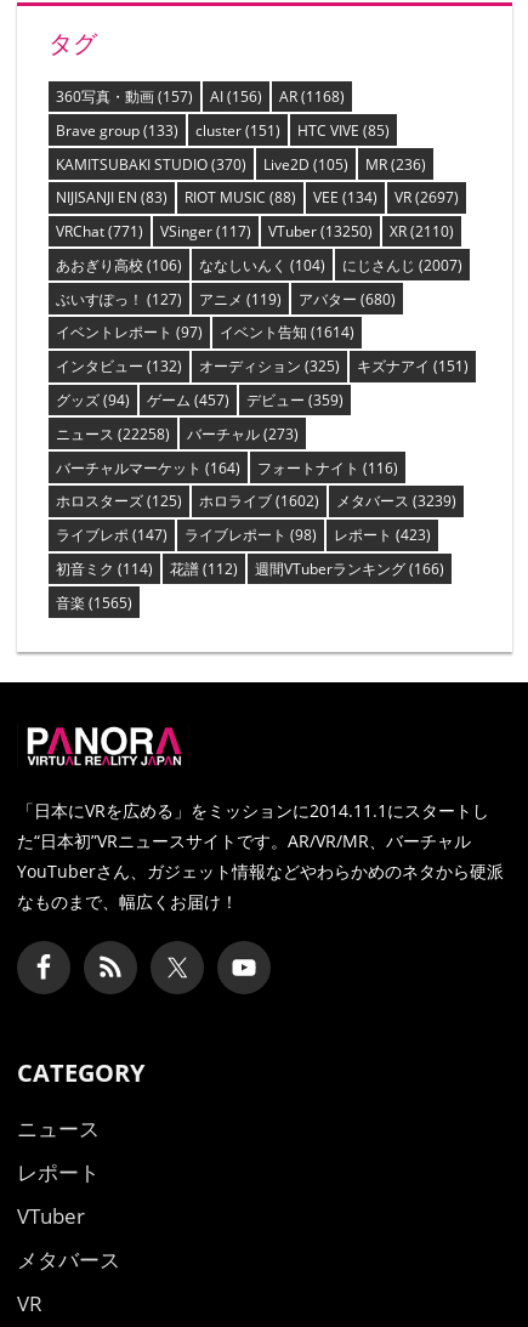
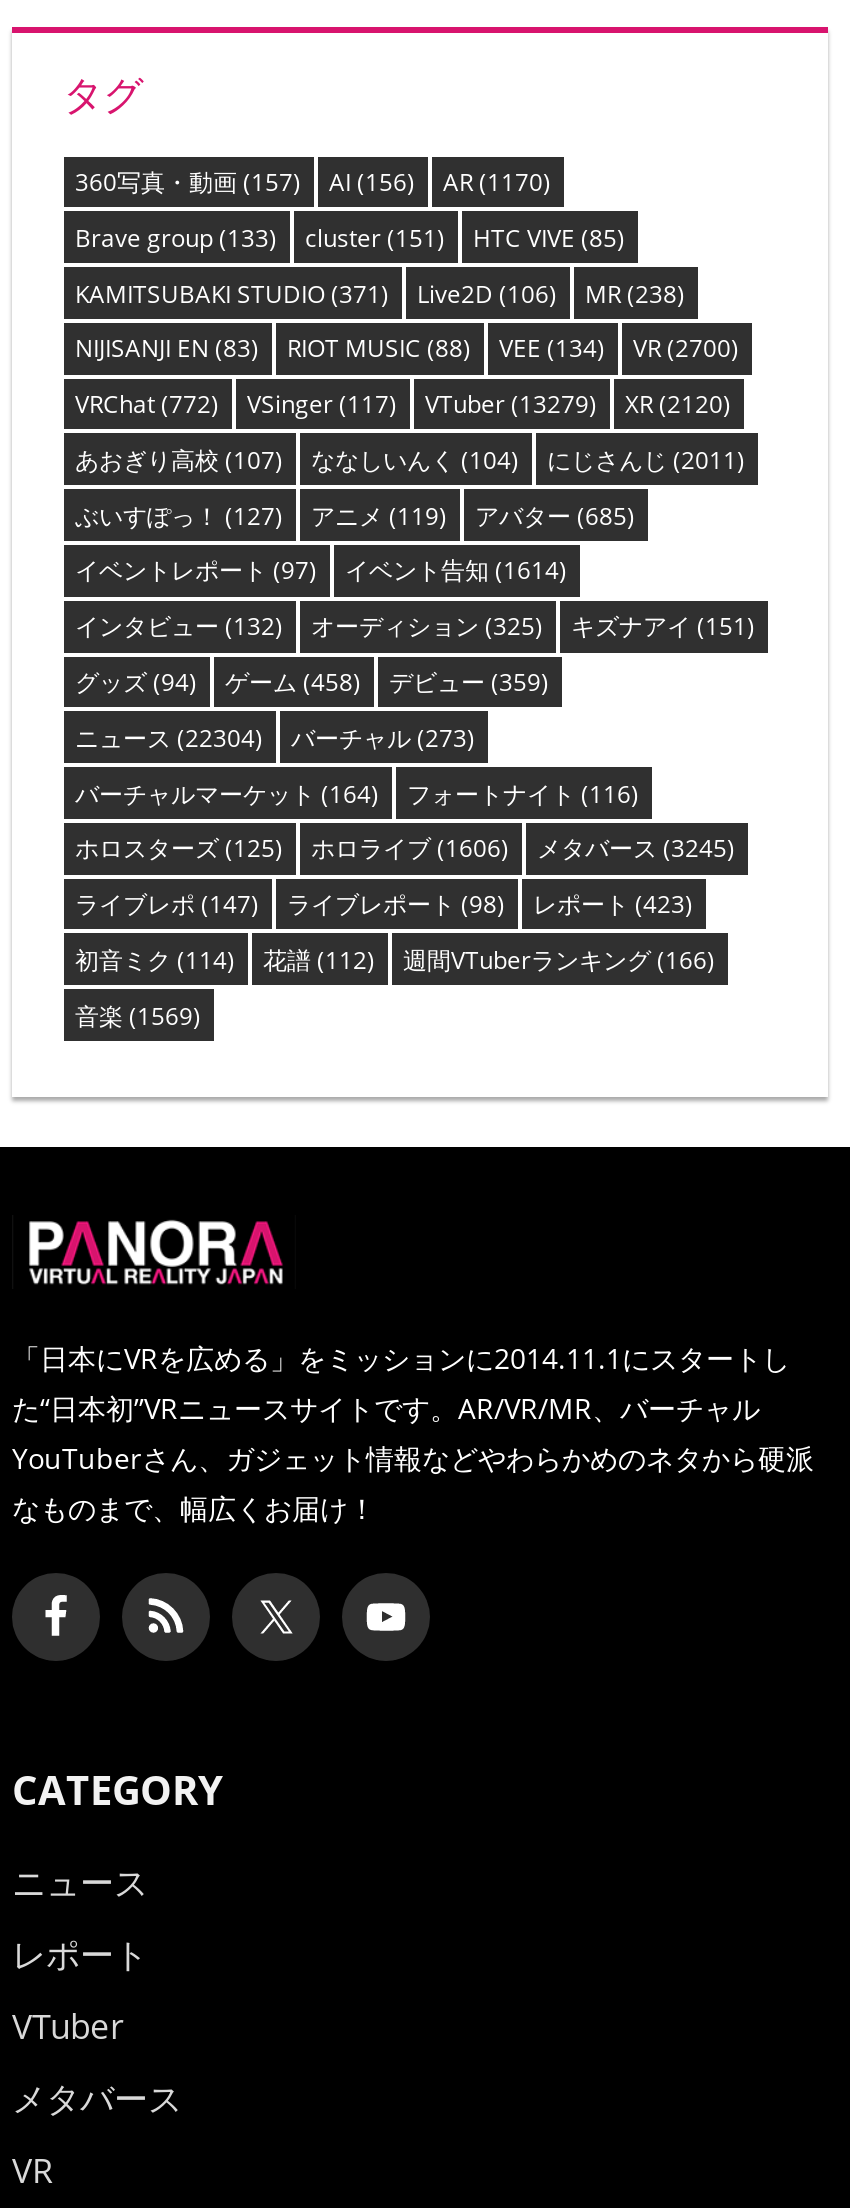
[55,86,344,107] 360写真・動画(157) AI (156) AR (1168) -> [75,165,551,199] 360写真・動画(157) AI (156) AR (1170)
[55,154,246,174] KAMITSUBAKI STUDIO (370) -> [75,276,389,310] KAMITSUBAKI STUDIO (371)
[263,154,348,174] Live2D (105) -> [417,276,557,310] Live2D (106)
[365,154,425,174] MR (236) -> [585,276,685,310] MR (238)
[55,187,458,208] NIJISANJI EN (83) RIOT MUSIC (88) VEE (134) VR (2697) -> [75,332,739,366] NIJISANJI EN (83) RIOT MUSIC (88) VEE (134) VR (2700)
[55,221,143,242] VRChat (771) -> [75,387,219,421] VRChat (772)
[268,221,372,242] VTuber (13250) -> [425,387,597,421] VTuber (13279)
[389,221,453,242] XR (2110) -> [625,387,731,421] XR (2120)
[55,255,181,275] あおぎり高校(106) -> [75,443,283,477] あおぎり高校(107)
[342,255,462,275] にじさんじ(2007) -> [547,443,745,477] にじさんじ(2011)
[55,288,395,309] ぶいすぽっ！(127) アニメ(119) アバター(680) -> [75,498,635,532] ぶいすぽっ！(127) アニメ(119) アバター(685)
[55,390,343,410] グッズ(94) ゲーム(457) デビュー(359) -> [75,665,549,699] グッズ(94) ゲーム(458) デビュー(359)
[55,423,298,444] ニュース(22258) バーチャル(273) -> [75,721,475,755] ニュース(22304) バーチャル(273)
[198,491,319,511] ホロライブ(1602) -> [311,832,509,866] ホロライブ(1606)
[336,491,456,511] メタバース(3239) -> [537,832,735,866] メタバース(3245)
[55,592,132,613] 音楽(1565) -> [75,998,201,1032] 音楽(1569)

